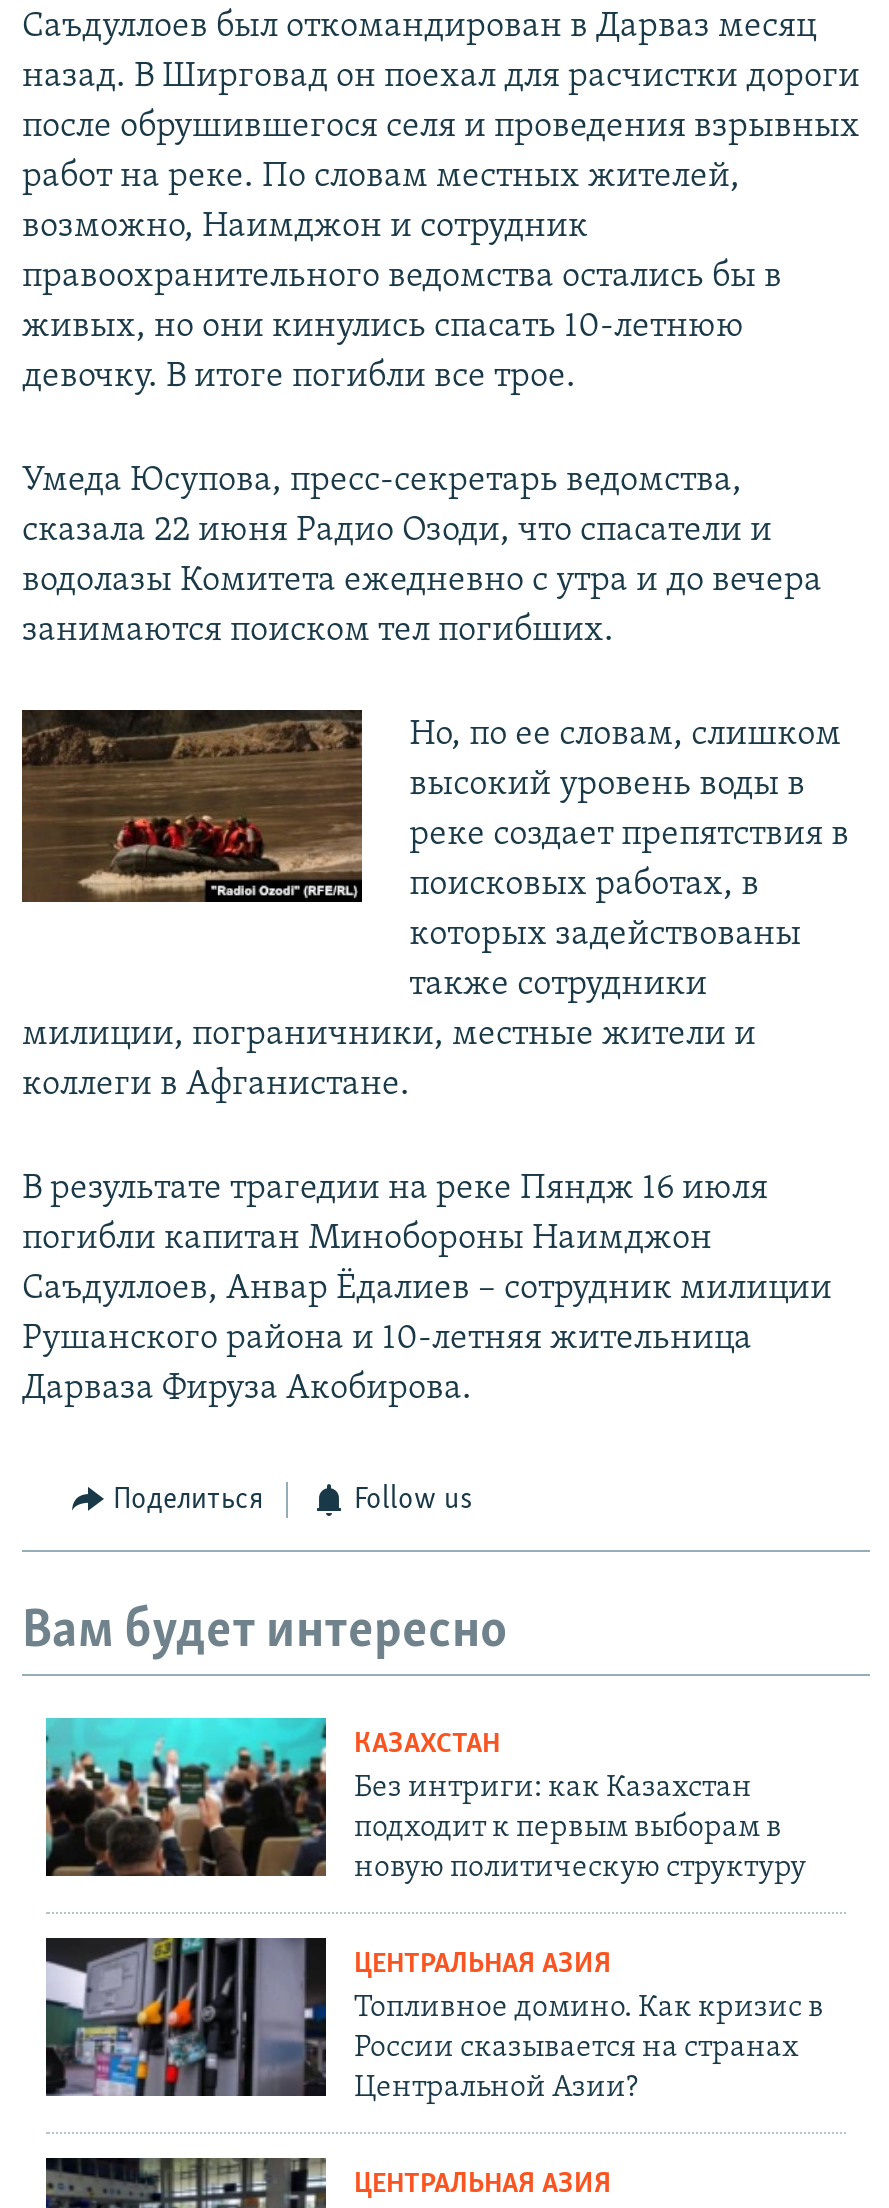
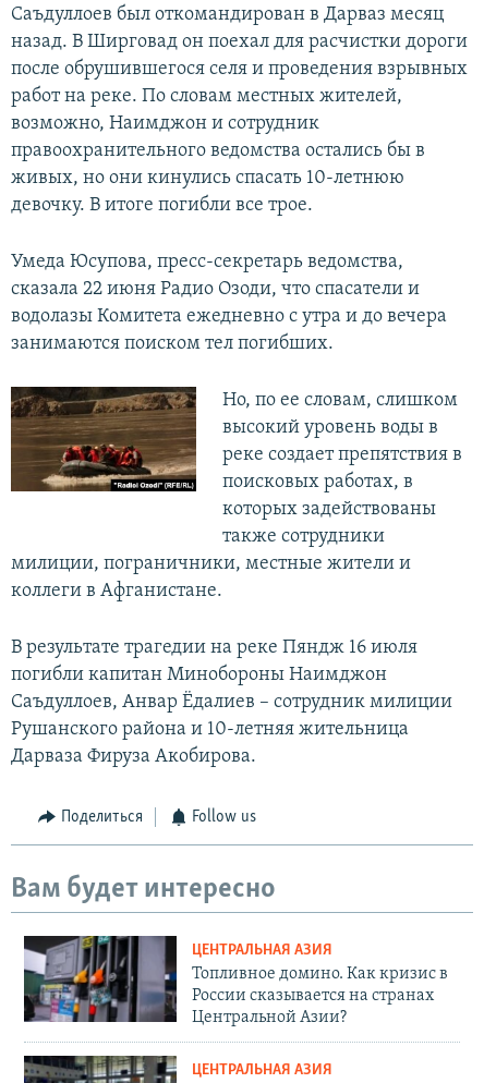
[44,1716,806,1885] [image] | КАЗАХСТАН | Без интриги: как Казахстан | подходит к первым выборам в | новую политическую структуру -> none

